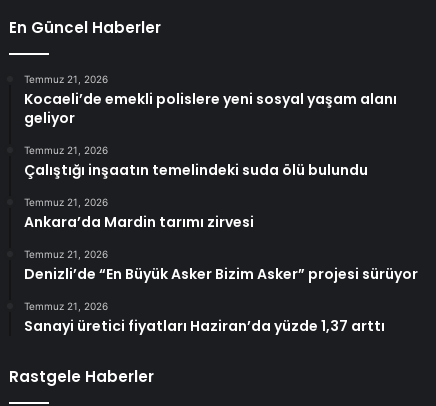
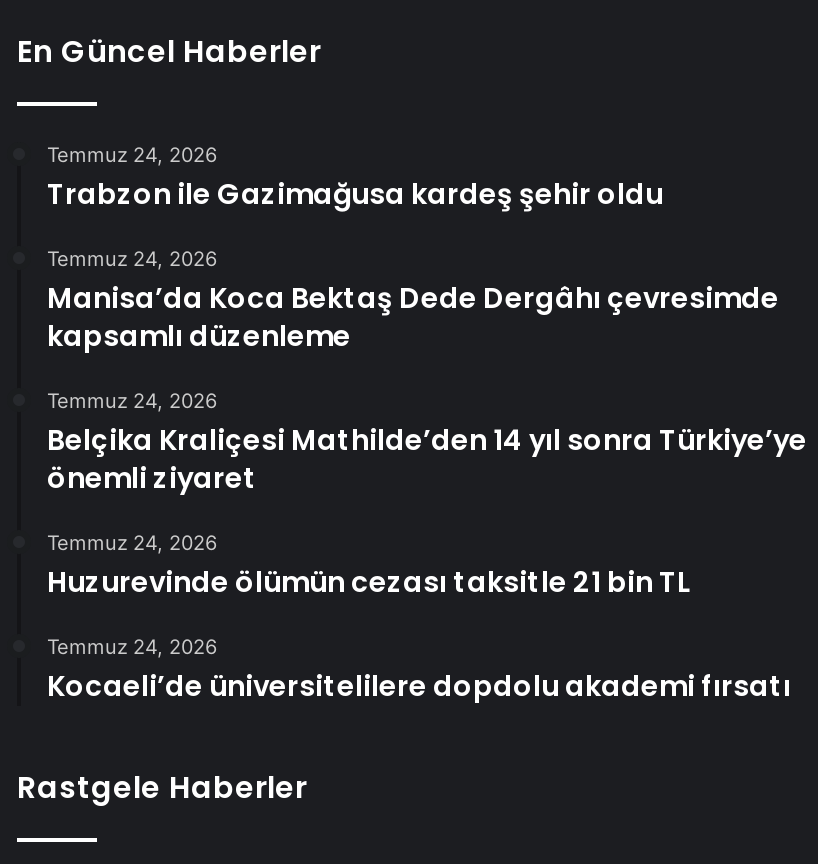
[24,73,397,128] Temmuz 21, 2026 | Kocaeli’de emekli polislere yeni sosyal yaşam alanı | geliyor -> [47,142,663,214] Temmuz 24, 2026 | Trabzon ile Gazimağusa kardeş şehir oldu
[24,144,368,180] Temmuz 21, 2026 | Çalıştığı inşaatın temelindeki suda ölü bulundu -> [47,246,779,356] Temmuz 24, 2026 | Manisa’da Koca Bektaş Dede Dergâhı çevresimde | kapsamlı düzenleme
[24,196,254,232] Temmuz 21, 2026 | Ankara’da Mardin tarımı zirvesi -> [47,388,807,498] Temmuz 24, 2026 | Belçika Kraliçesi Mathilde’den 14 yıl sonra Türkiye’ye | önemli ziyaret
[24,248,418,284] Temmuz 21, 2026 | Denizli’de “En Büyük Asker Bizim Asker” projesi sürüyor -> [47,530,691,602] Temmuz 24, 2026 | Huzurevinde ölümün cezası taksitle 21 bin TL
[24,300,385,336] Temmuz 21, 2026 | Sanayi üretici fiyatları Haziran’da yüzde 1,37 arttı -> [47,634,791,706] Temmuz 24, 2026 | Kocaeli’de üniversitelilere dopdolu akademi fırsatı

